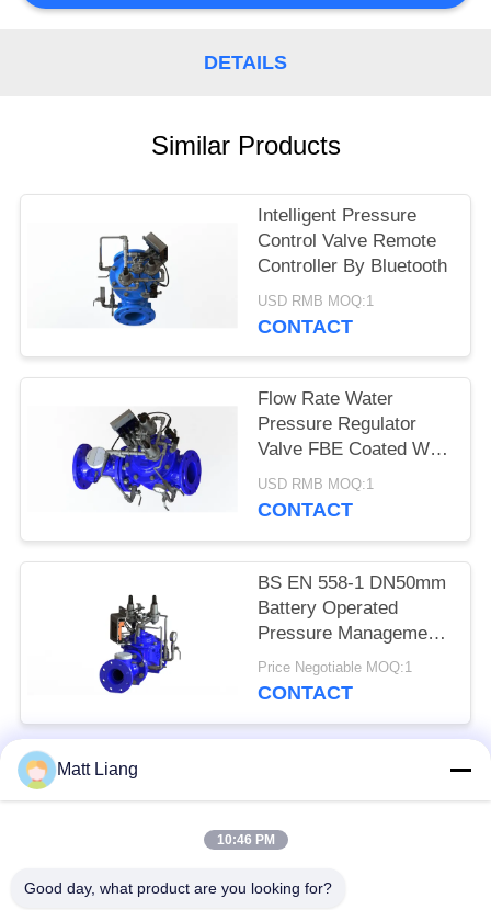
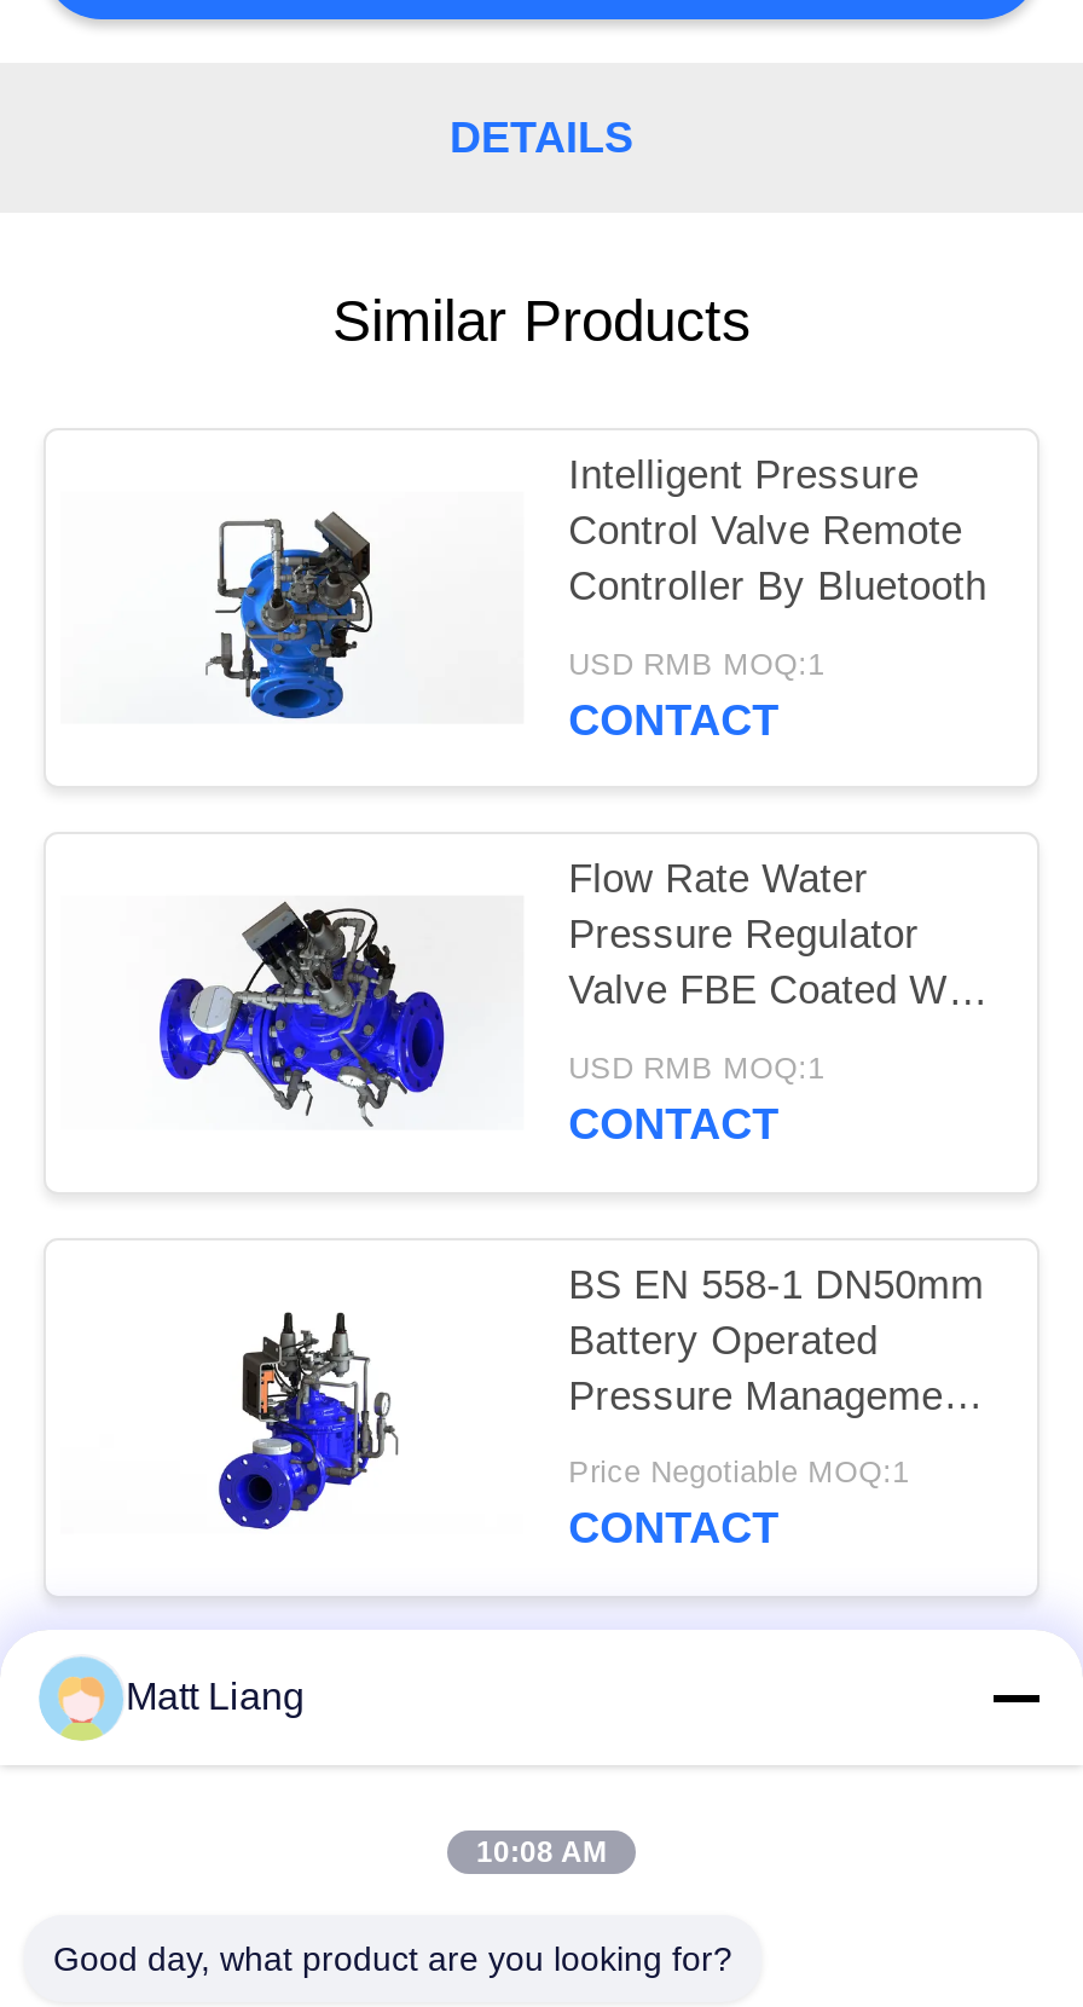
[216,832,275,848] 10:46 PM -> [476,1835,607,1869] 10:08 AM

